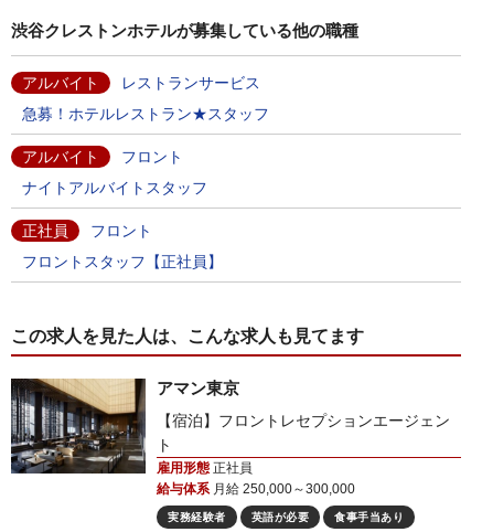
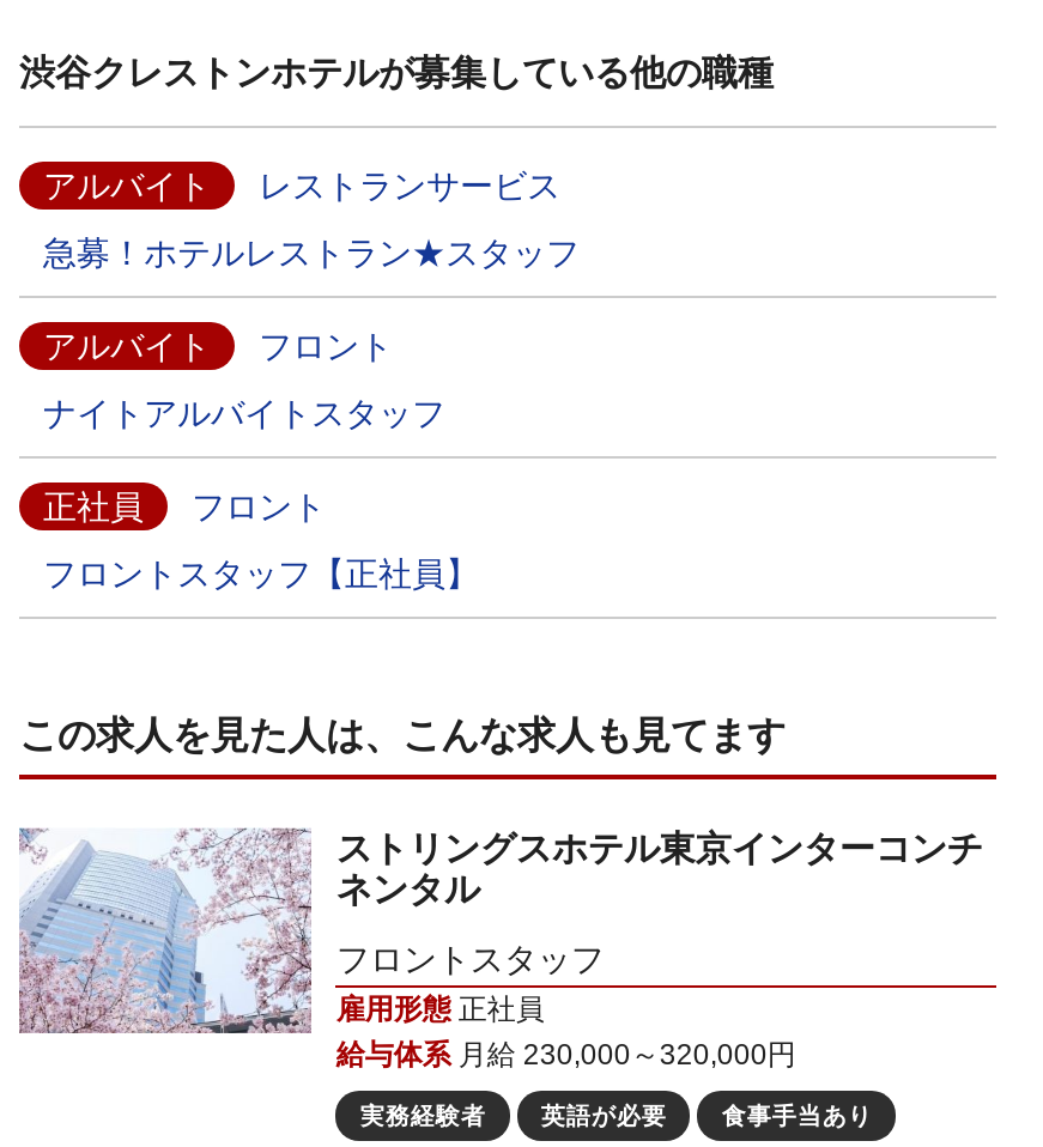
[10,377,240,479] [image] | アマン東京 -> [17,827,983,1036] [image] | ストリングスホテル東京インターコンチ | ネンタル
[157,411,450,453] 【宿泊】フロントレセプションエージェン | ト -> [336,939,604,978] フロントスタッフ
[157,481,356,496] 給与体系月給 250,000～300,000 -> [336,1038,796,1071] 給与体系月給 230,000～320,000円

